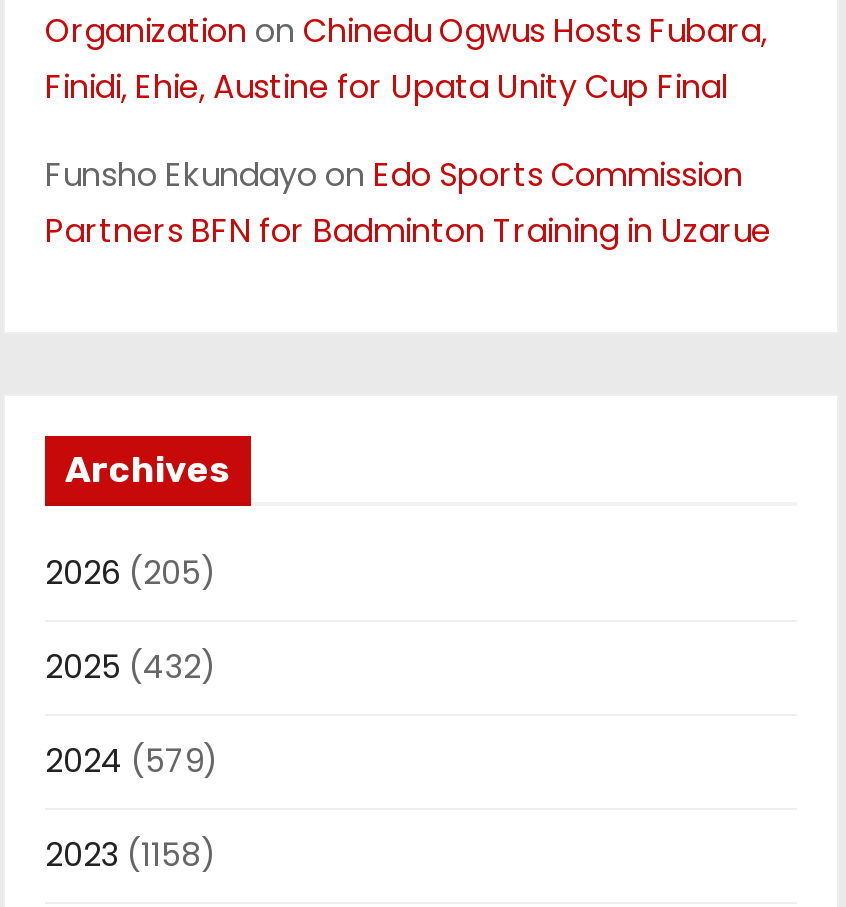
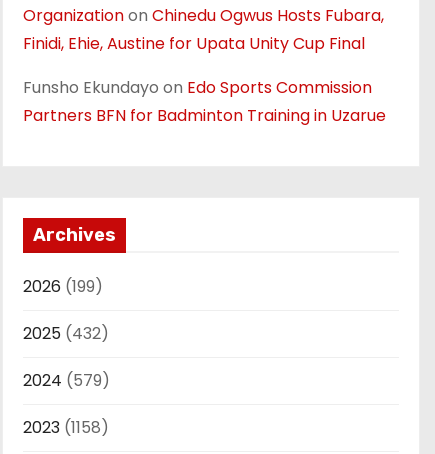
[45,550,217,596] 2026 (205) -> [23,275,103,298] 2026 (199)

